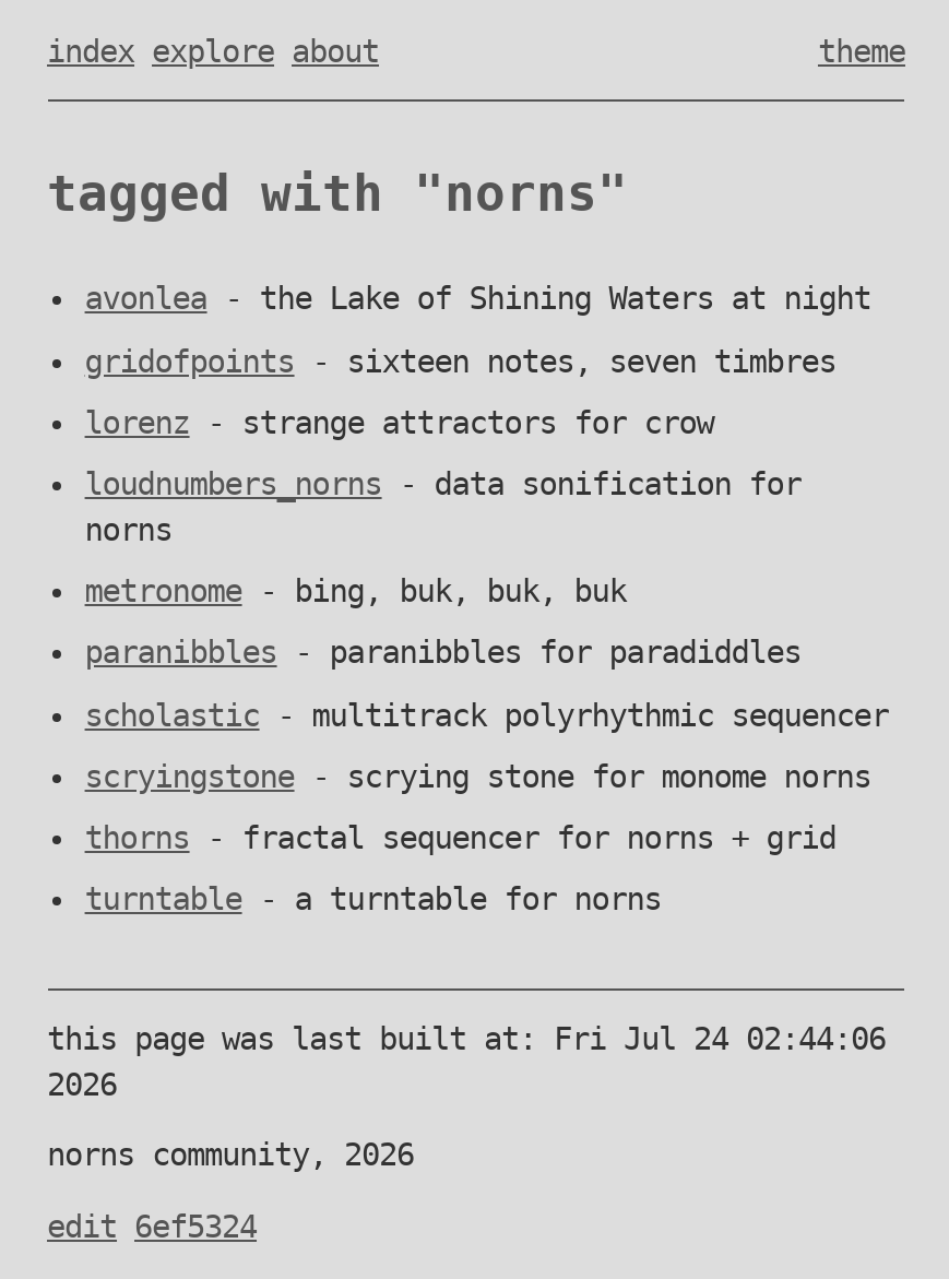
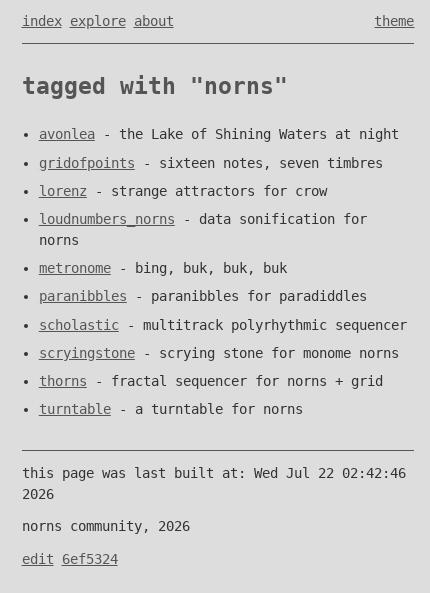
[47,1021,886,1056] this page was last built at: Fri Jul 24 02:44:06 -> [21,465,405,481] this page was last built at: Wed Jul 22 02:42:46

